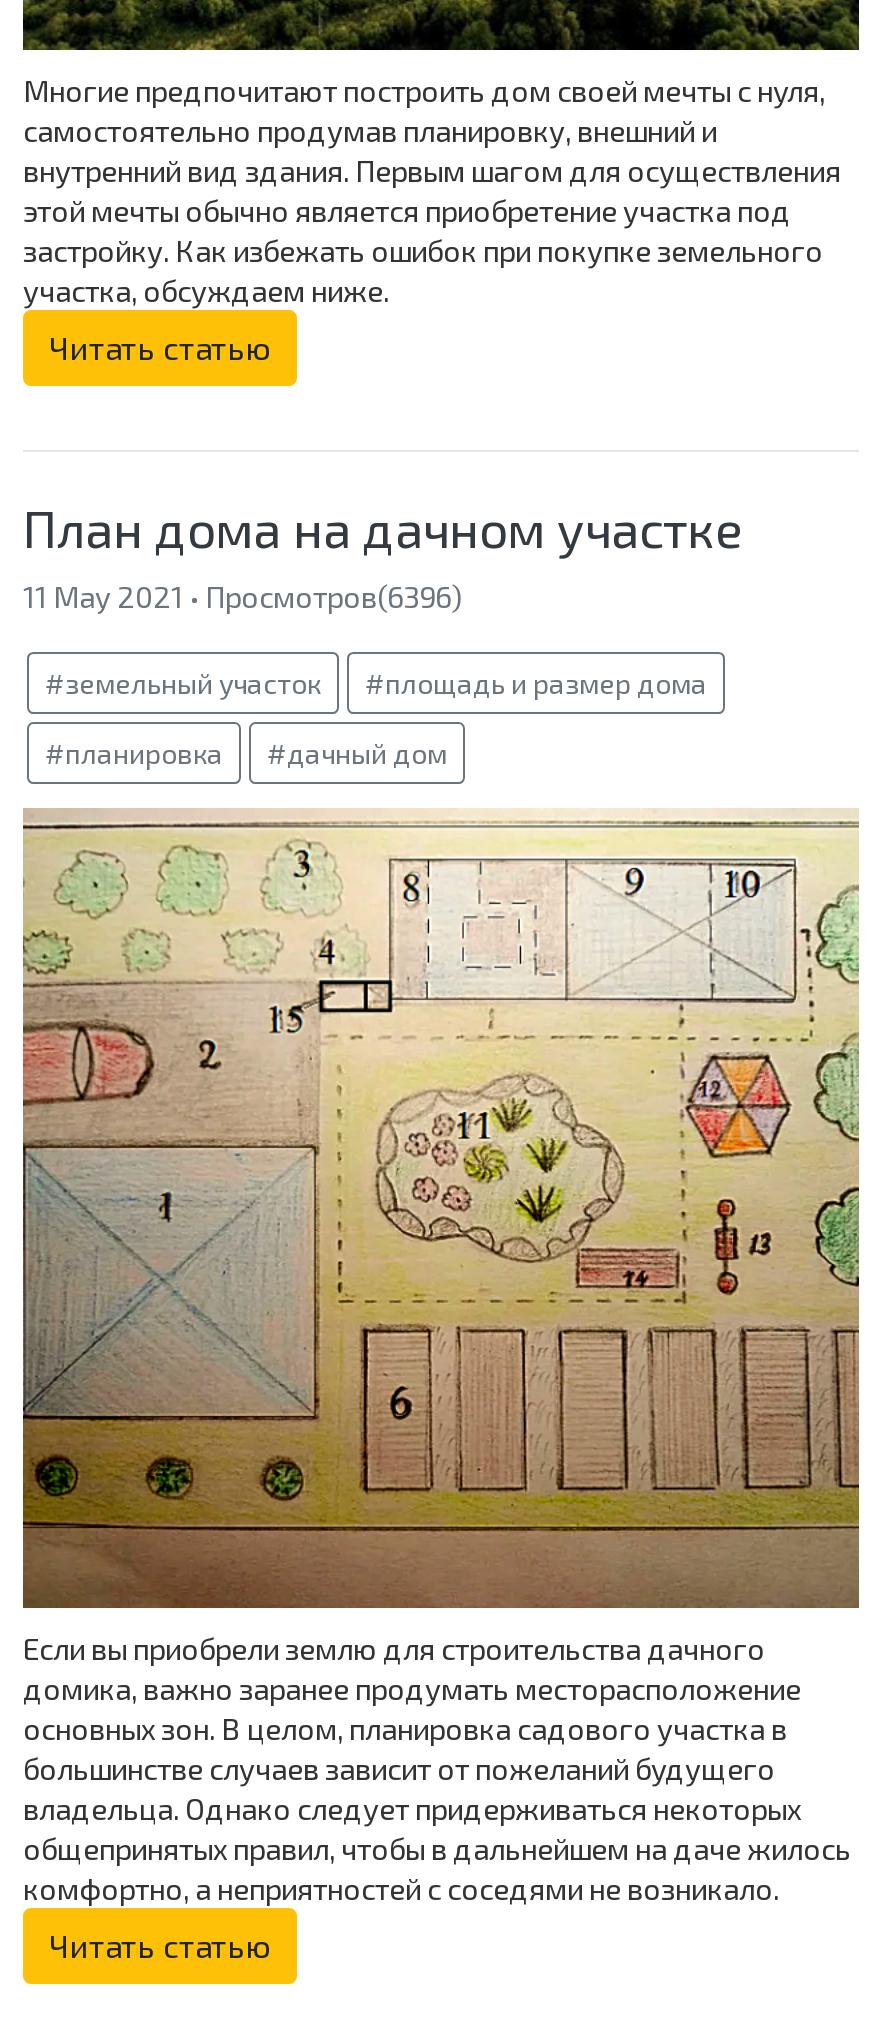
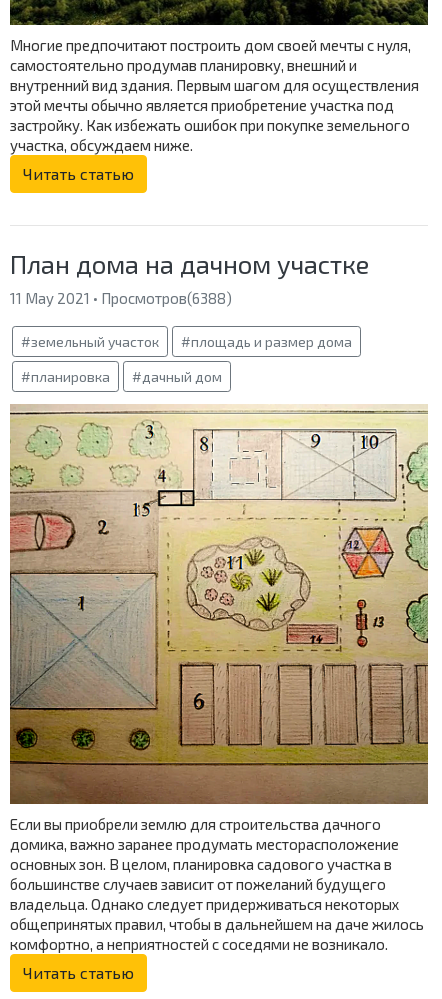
[23,578,463,614] 11 May 2021 • Просмотров(6396) -> [10,289,232,307] 11 May 2021 • Просмотров(6388)

